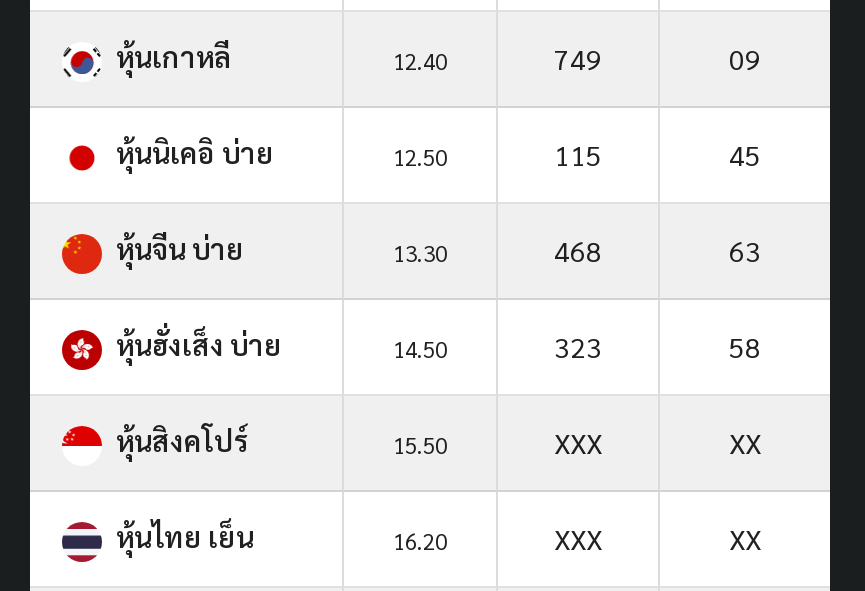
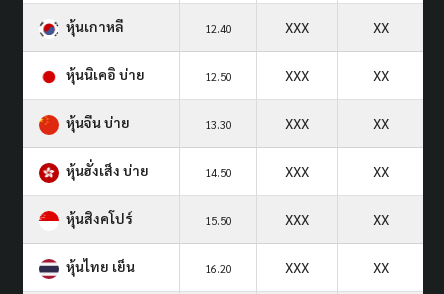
[554,40,761,76] 749 | 09 -> [285,18,388,36] XXX | XX
[554,136,761,172] 115 | 45 -> [285,66,388,84] XXX | XX
[554,232,761,268] 468 | 63 -> [285,114,388,132] XXX | XX
[554,328,761,364] 323 | 58 -> [285,162,388,180] XXX | XX

